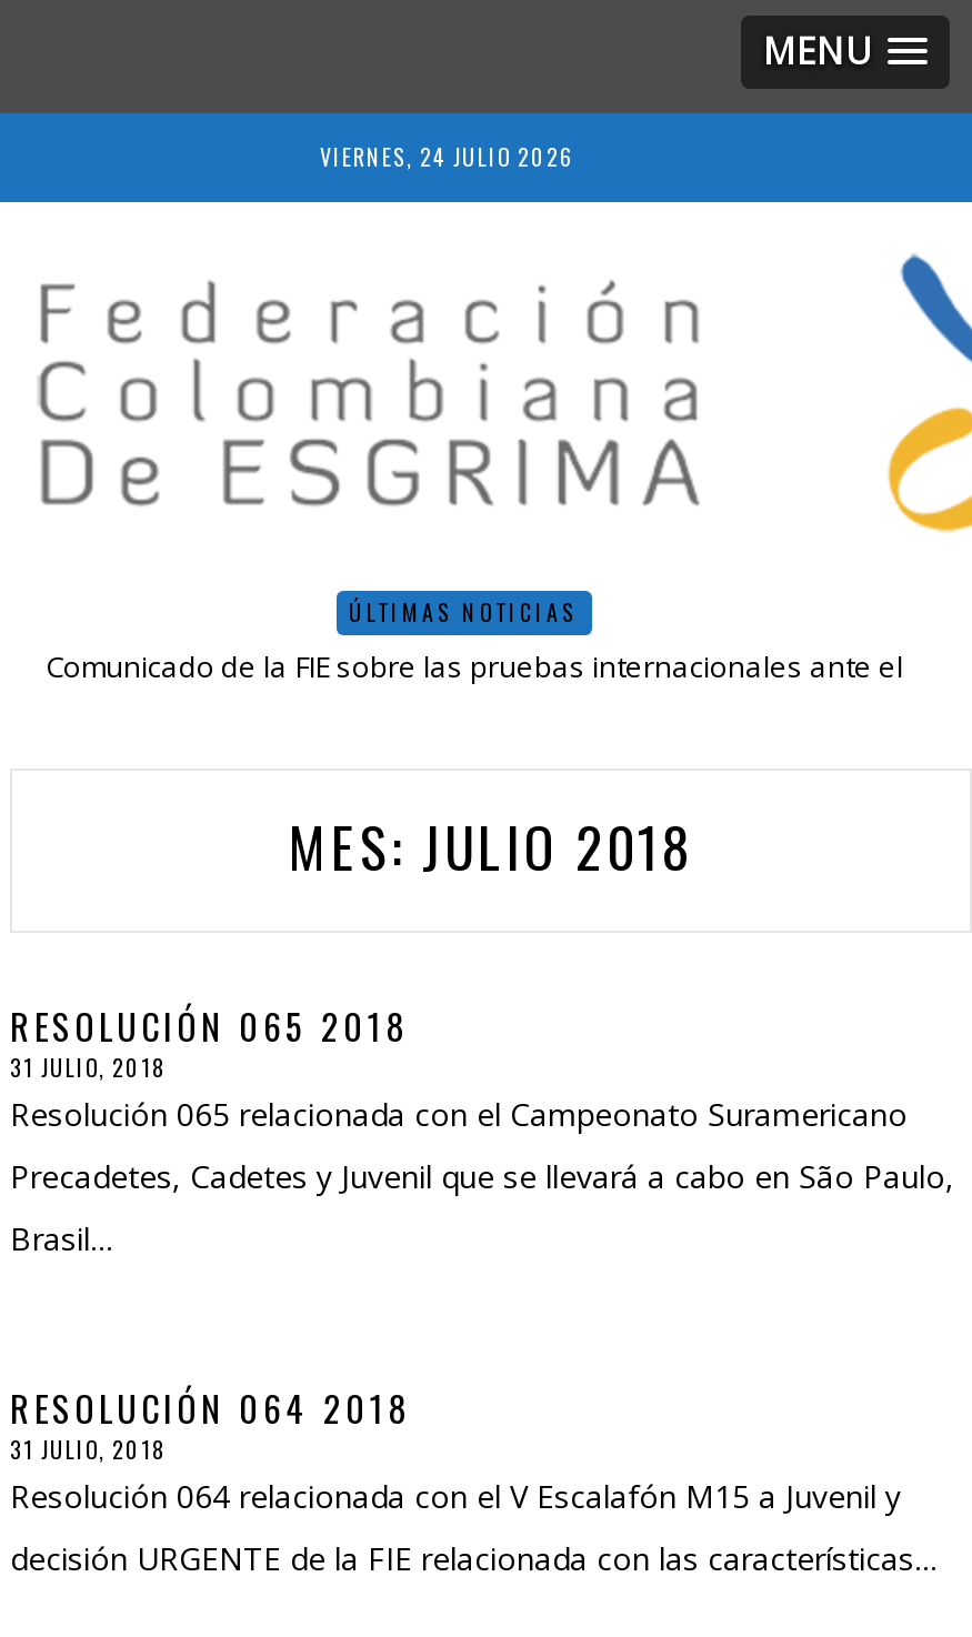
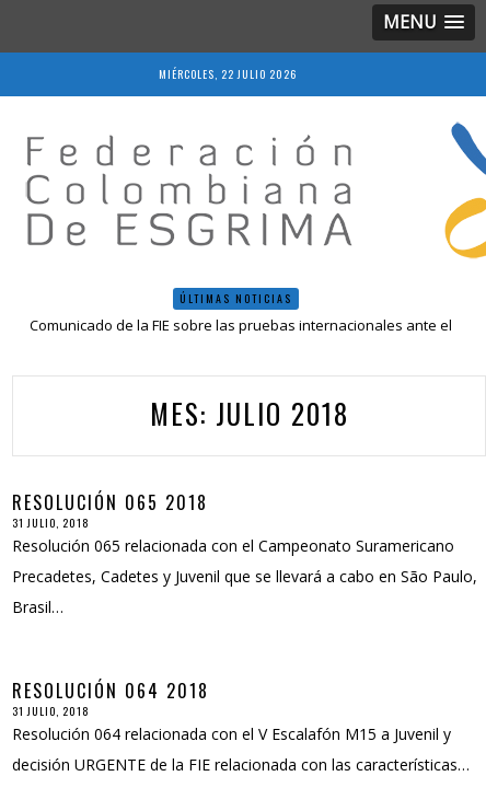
[320,140,573,173] VIERNES, 24 JULIO 2026 -> [158,66,296,82] MIÉRCOLES, 22 JULIO 2026

